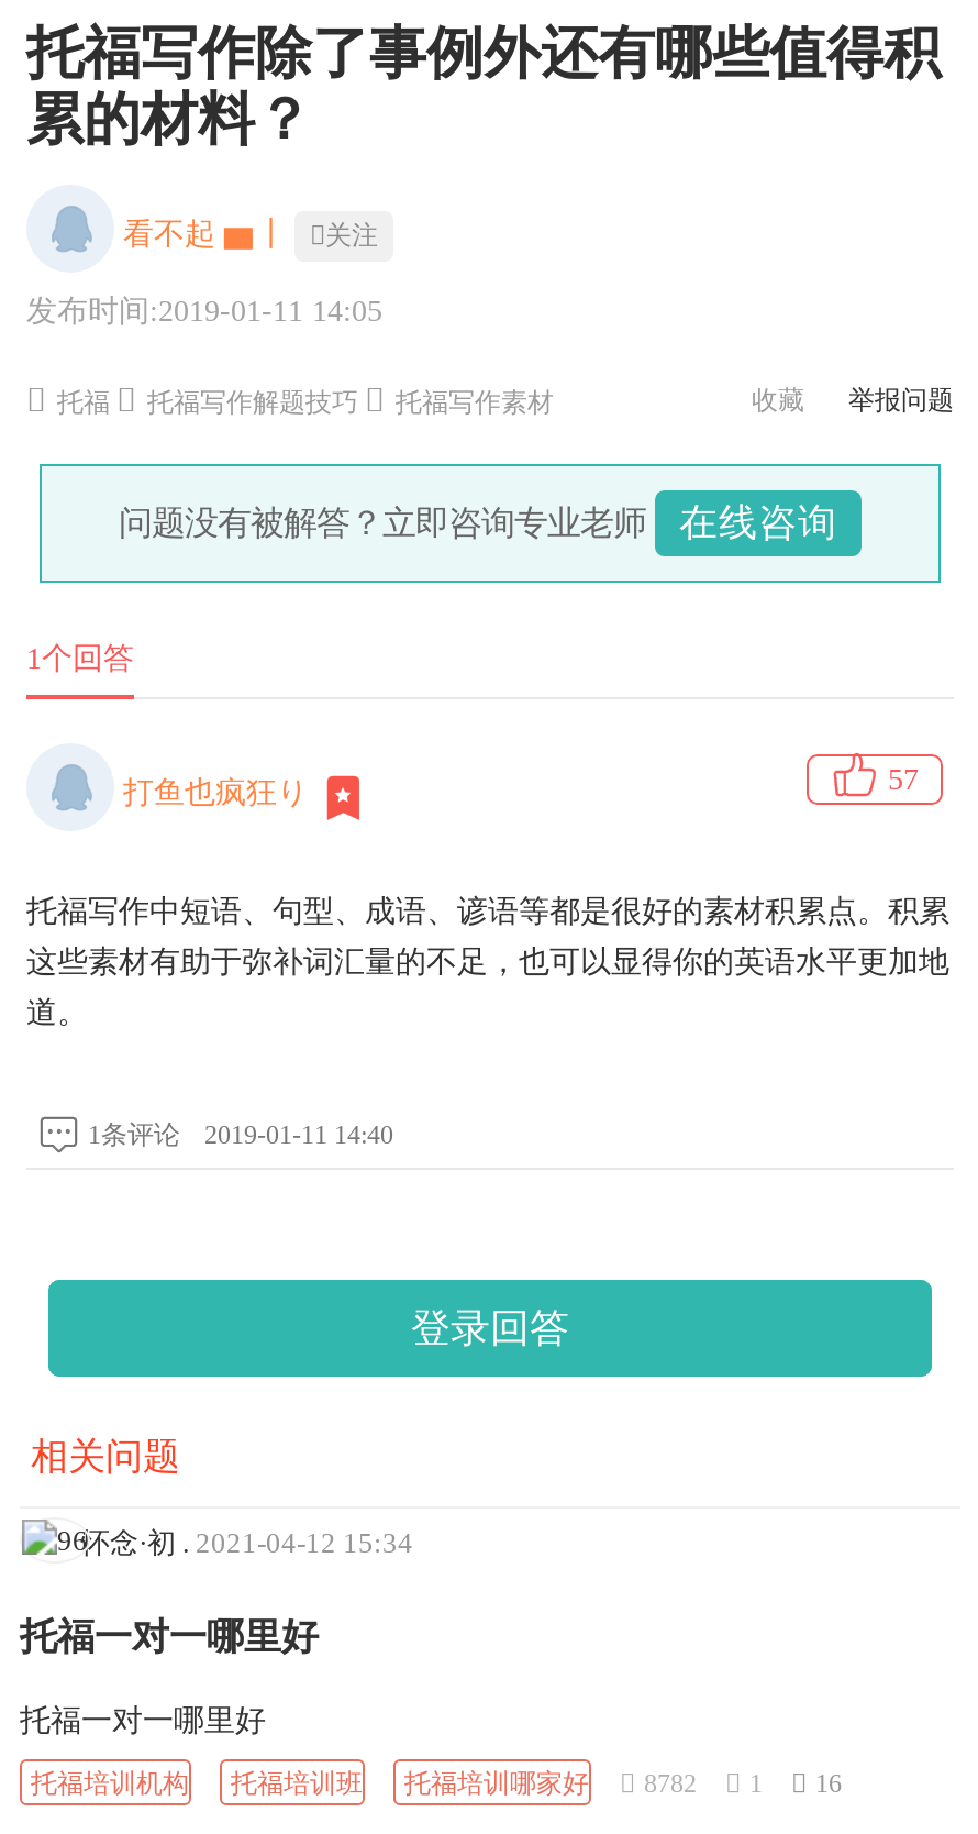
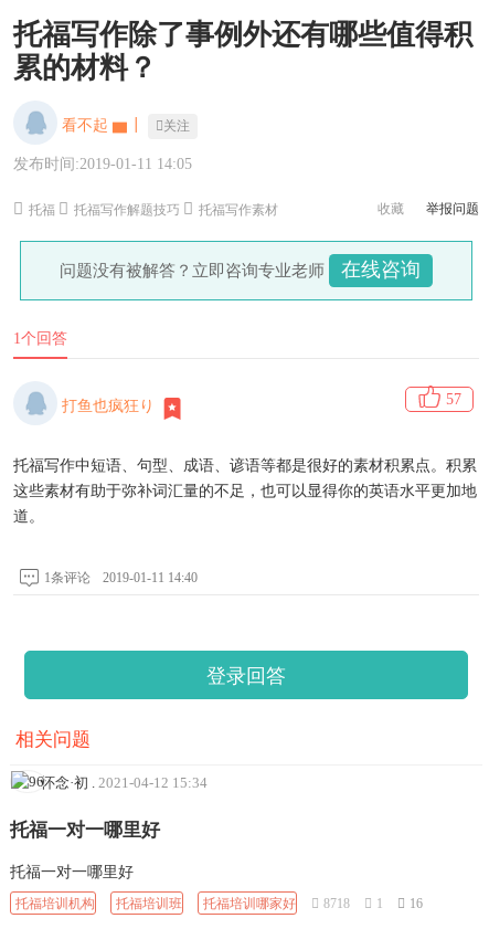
[31,1767,842,1798] 托福培训机构 托福培训班 托福培训哪家好 8782 1 16 -> [15,895,423,911] 托福培训机构 托福培训班 托福培训哪家好 8718 1 16

